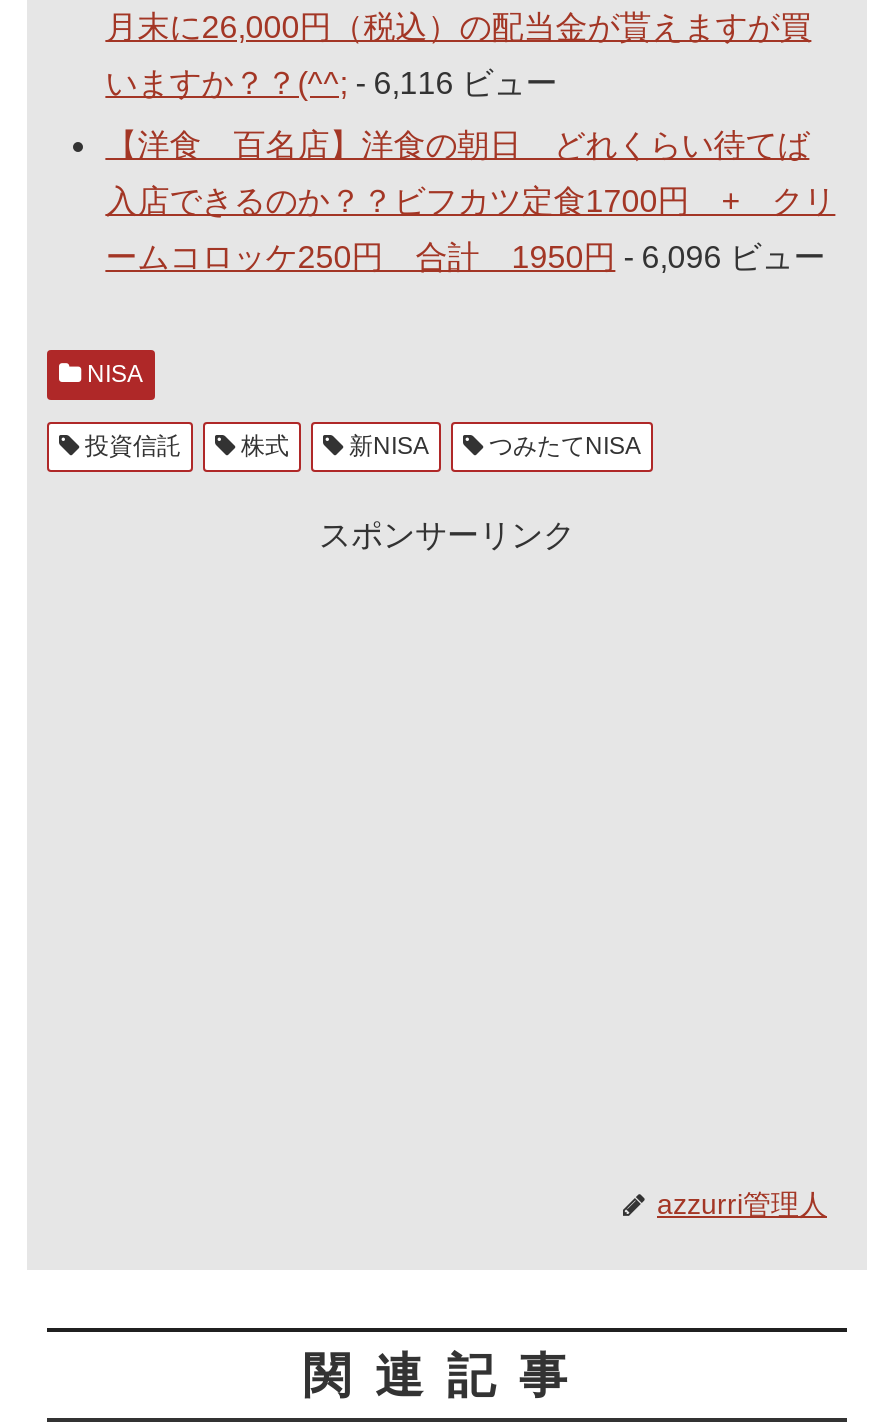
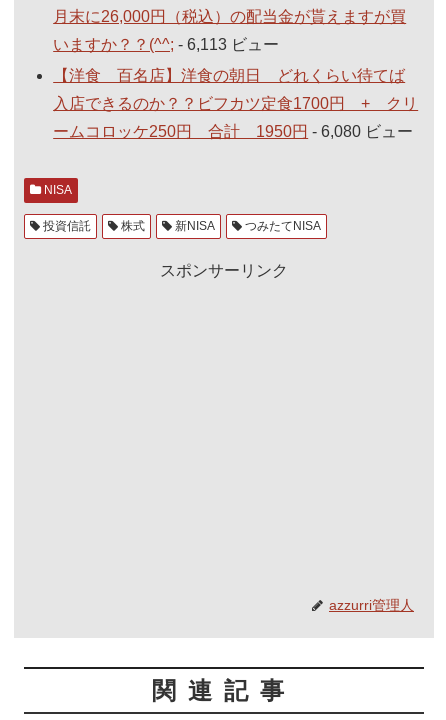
[105,65,557,99] いますか？？(^^; - 6,116 ビュー -> [53,36,279,53] いますか？？(^^; - 6,113 ビュー
[105,240,825,274] ームコロッケ250円 合計 1950円- 6,096 ビュー -> [53,123,413,140] ームコロッケ250円 合計 1950円- 6,080 ビュー

